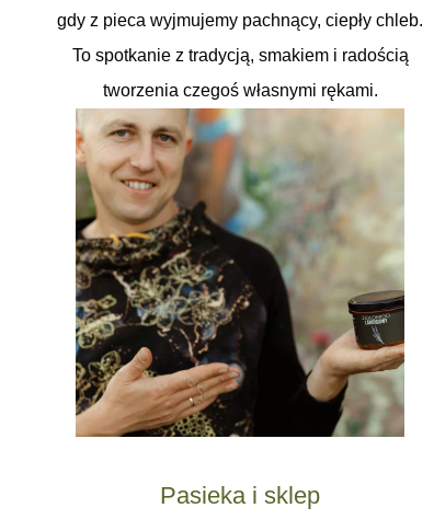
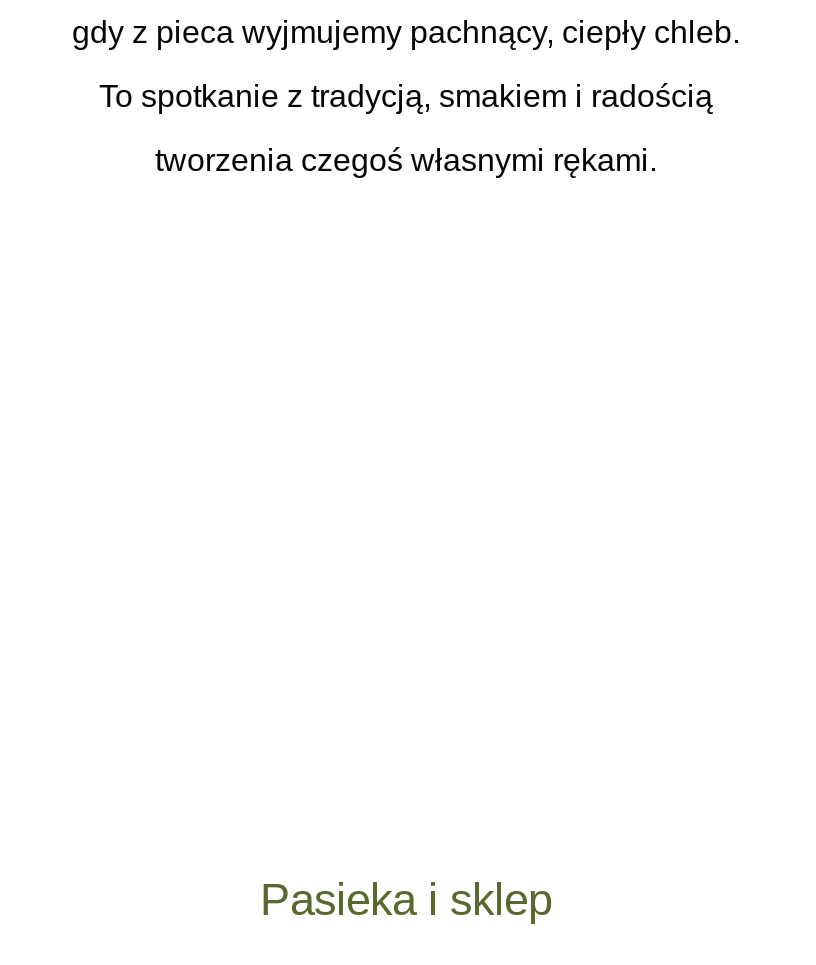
[75,107,406,438] [image] -> none

